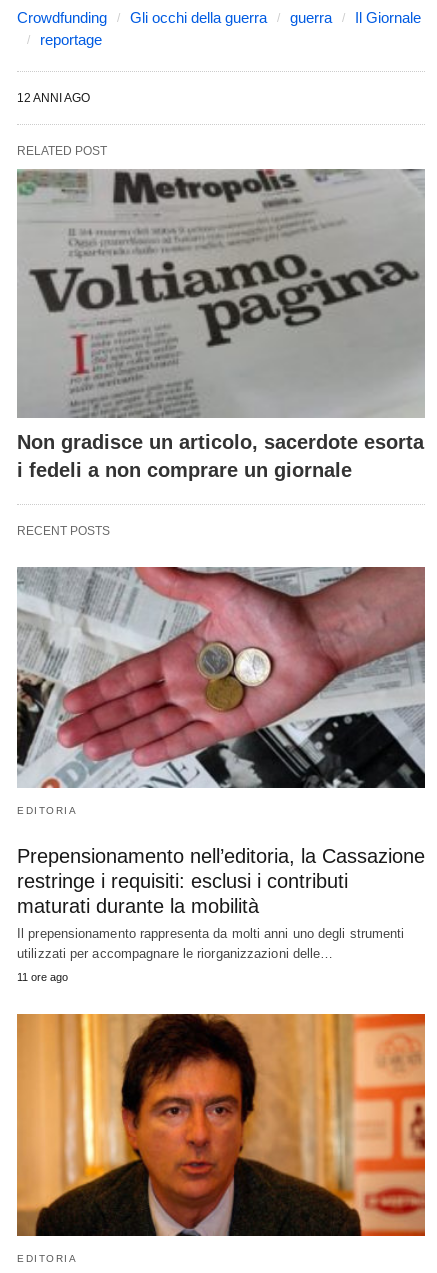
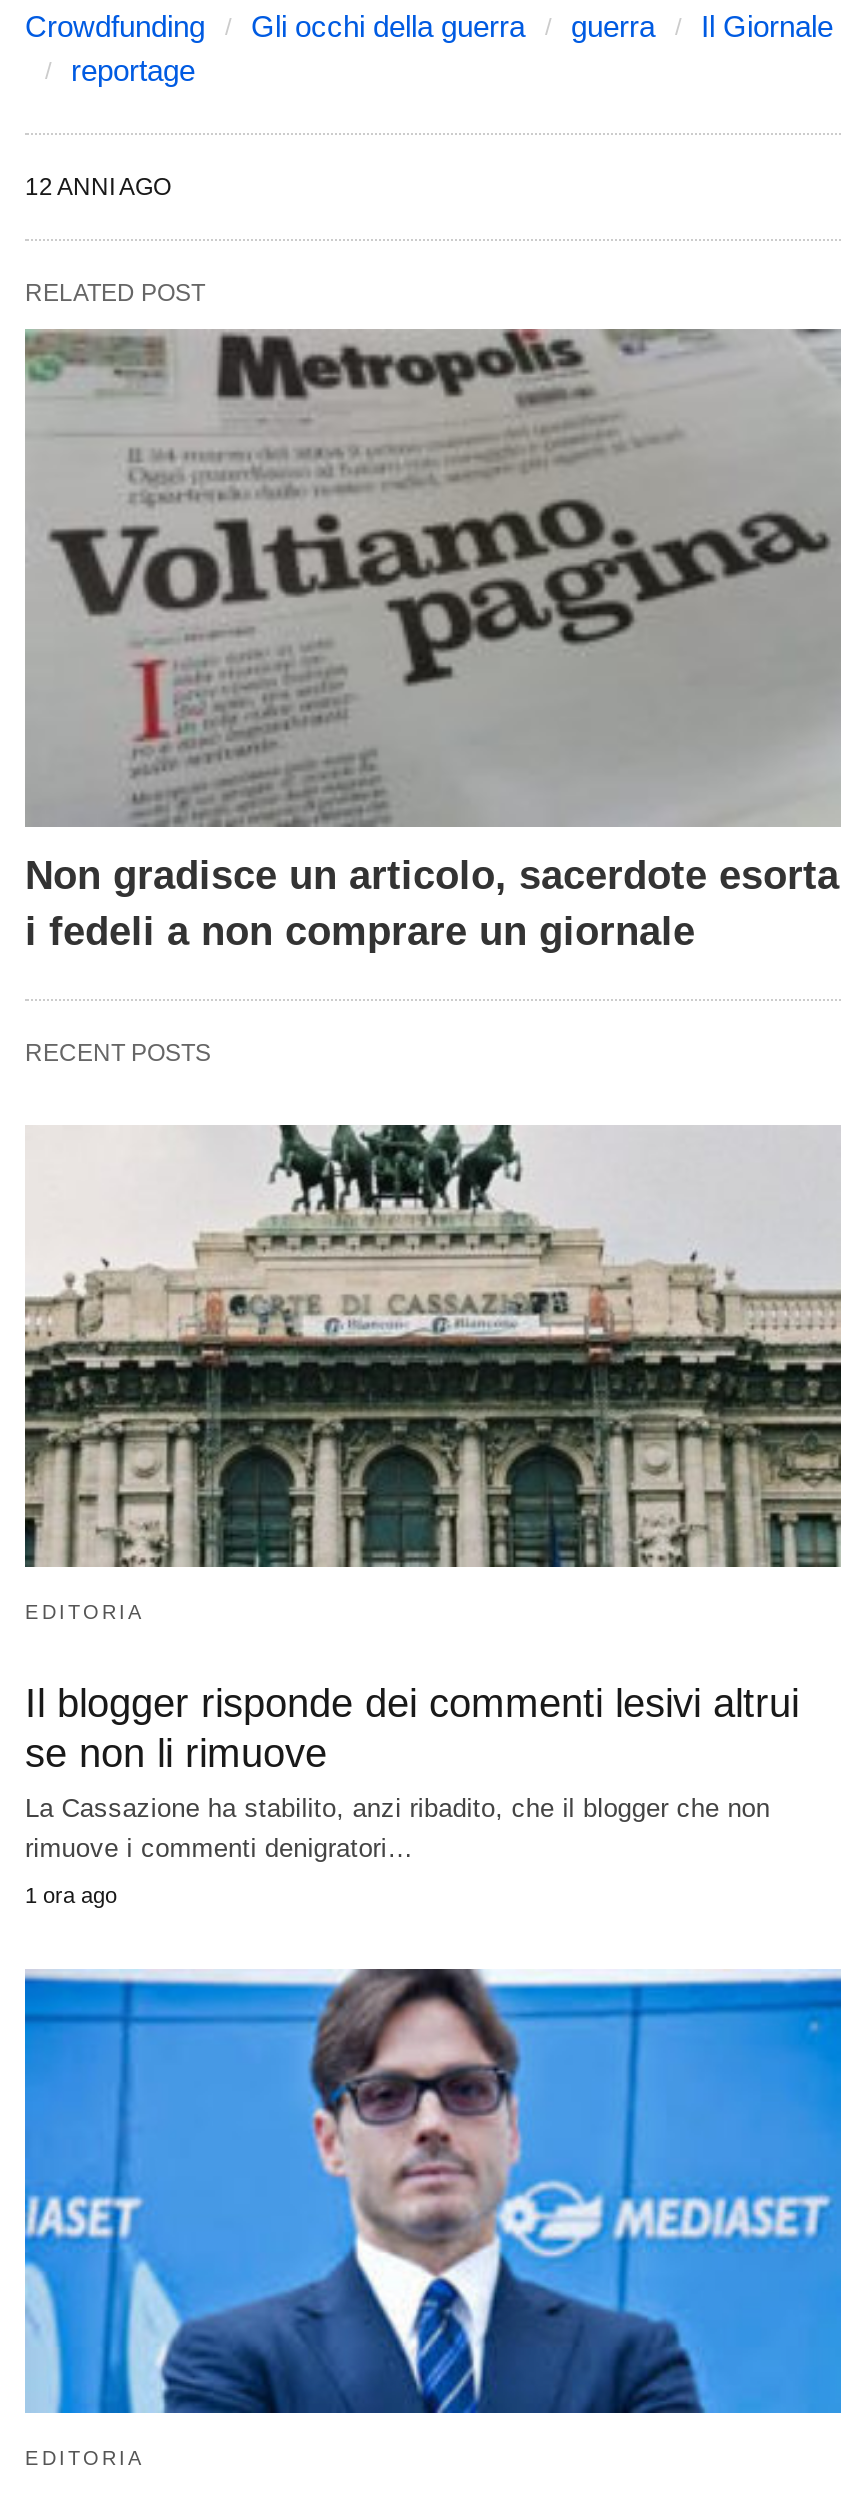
[17,566,425,789] [image] -> [23,1123,843,1569] [image]
[17,845,425,961] Prepensionamento nell’editoria, la Cassazione | restringe i requisiti: esclusi i contributi | maturati durante la mobilità | Il prepensionamento rappresenta da molti anni uno degli strumenti | utilizzati per accompagnare le riorganizzazioni delle… -> [25,1681,799,1863] Il blogger risponde dei commenti lesivi altrui | se non li rimuove | La Cassazione ha stabilito, anzi ribadito, che il blogger che non | rimuove i commenti denigratori…
[17,971,68,983] 11 ore ago -> [25,1883,117,1907] 1 ora ago
[16,1013,426,1237] [image] -> [23,1967,843,2415] [image]

